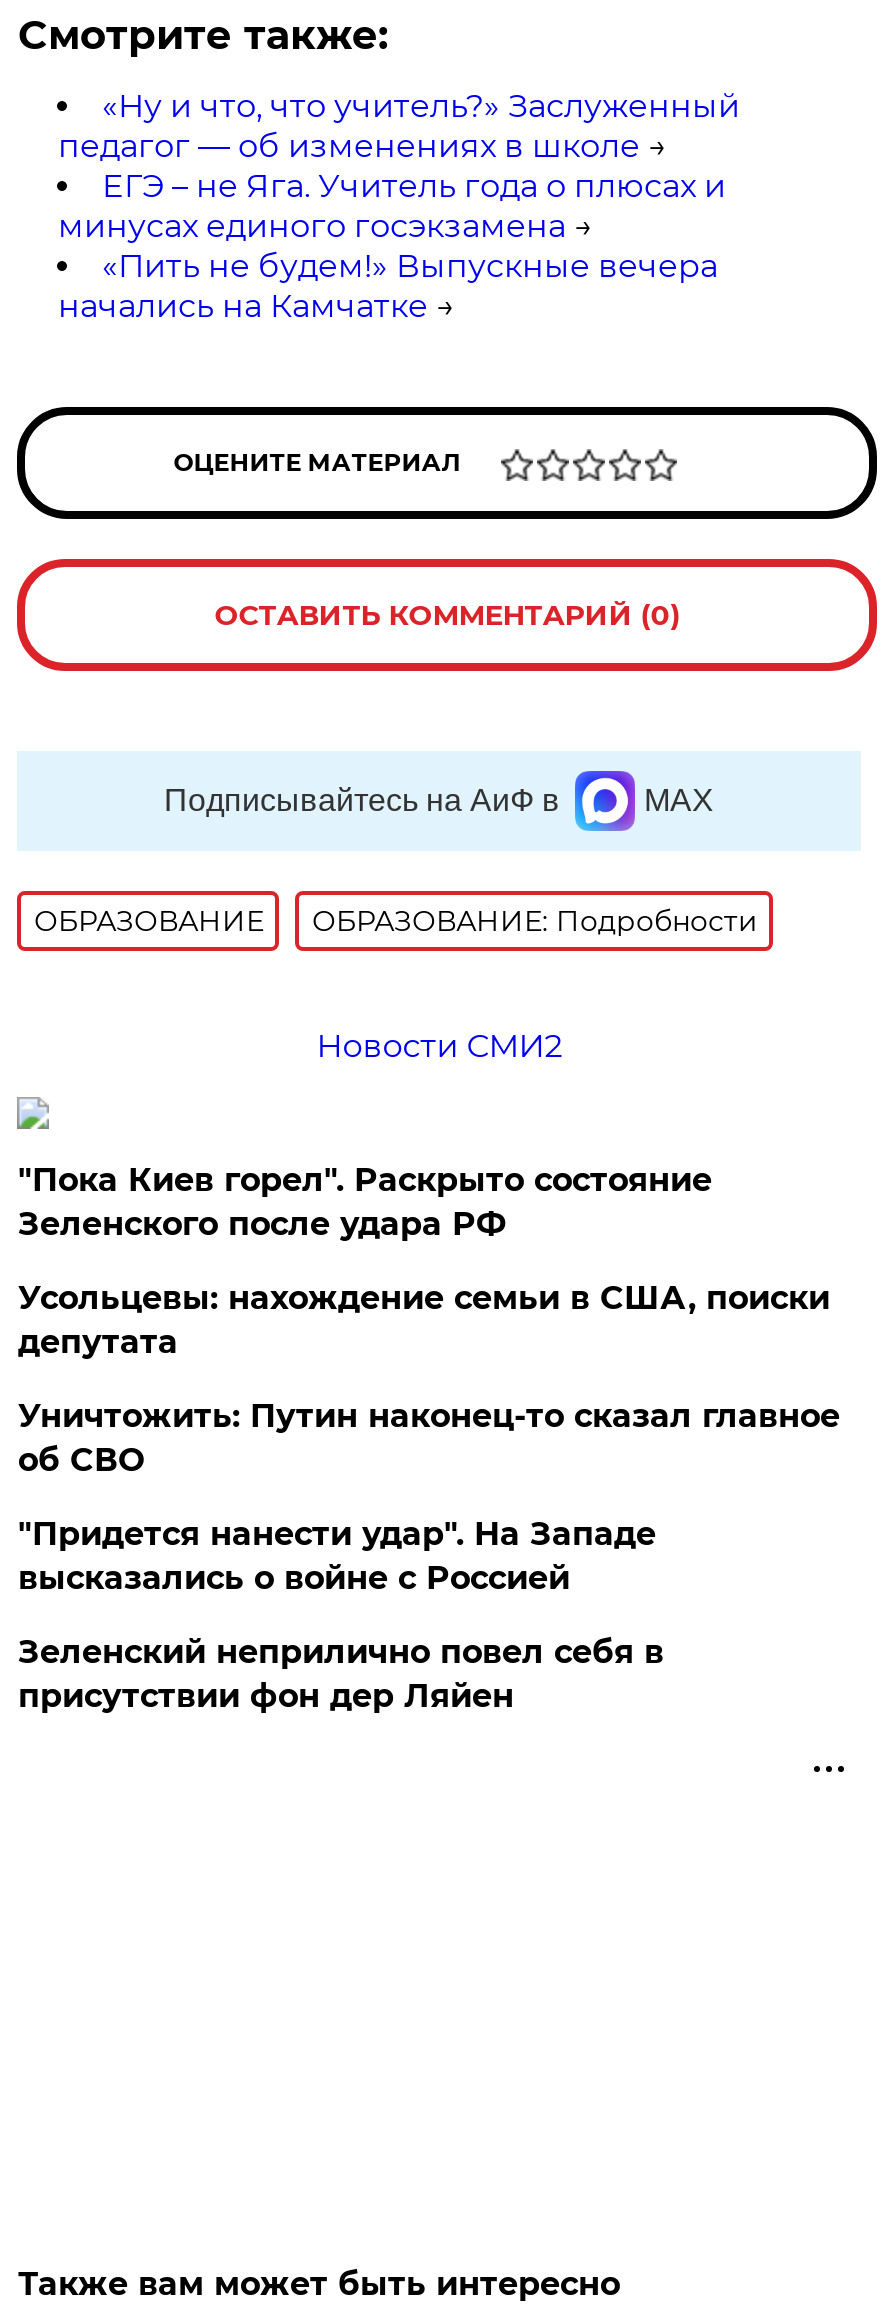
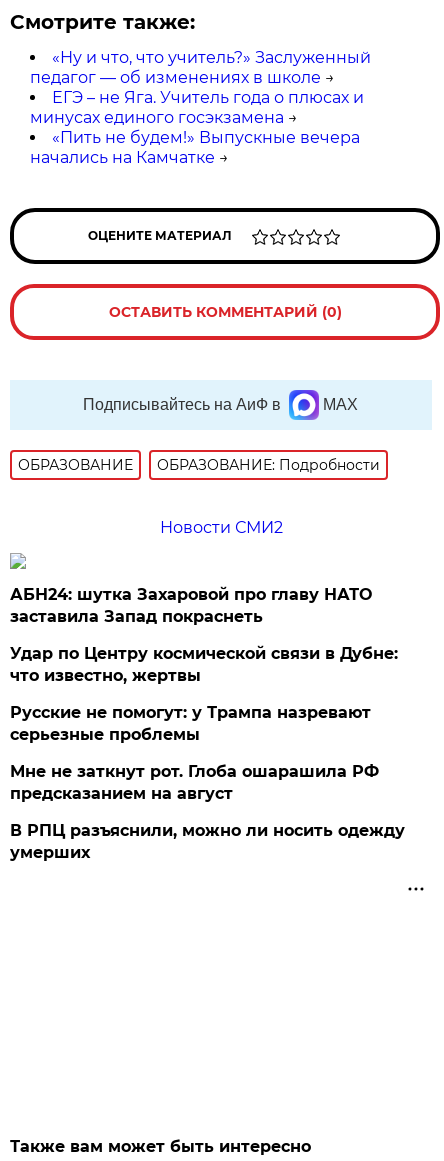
[18,1161,712,1243] "Пока Киев горел". Раскрыто состояние | Зеленского после удара РФ -> [10,585,372,626] АБН24: шутка Захаровой про главу НАТО | заставила Запад покраснеть
[18,1279,830,1361] Усольцевы: нахождение семьи в США, поиски | депутата -> [10,644,398,685] Удар по Центру космической связи в Дубне: | что известно, жертвы
[18,1397,840,1479] Уничтожить: Путин наконец-то сказал главное | об СВО -> [10,703,371,744] Русские не помогут: у Трампа назревают | серьезные проблемы
[18,1515,656,1597] "Придется нанести удар". На Западе | высказались о войне с Россией -> [10,762,379,803] Мне не заткнут рот. Глоба ошарашила РФ | предсказанием на август
[18,1633,664,1715] Зеленский неприлично повел cебя в | присутствии фон дер Ляйен -> [10,821,405,862] В РПЦ разъяснили, можно ли носить одежду | умерших

